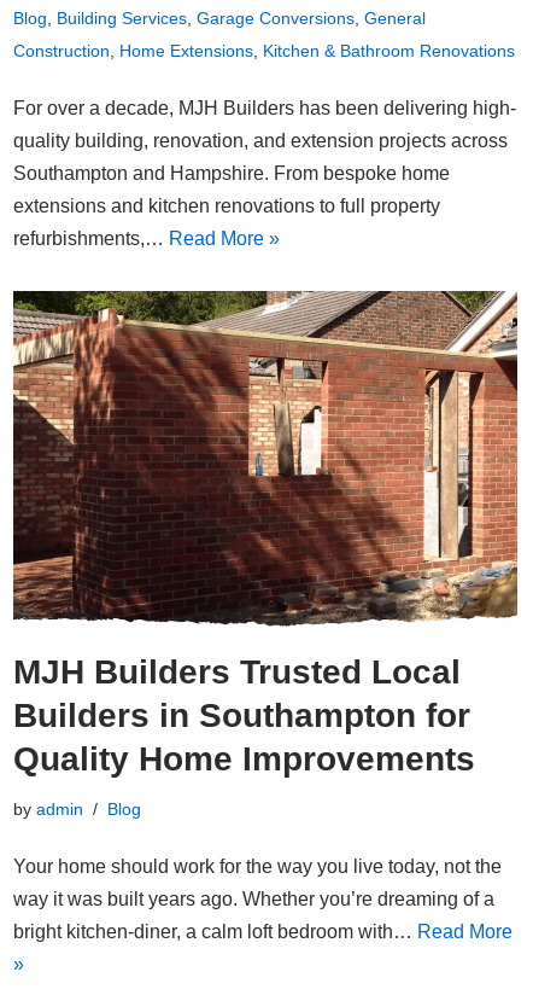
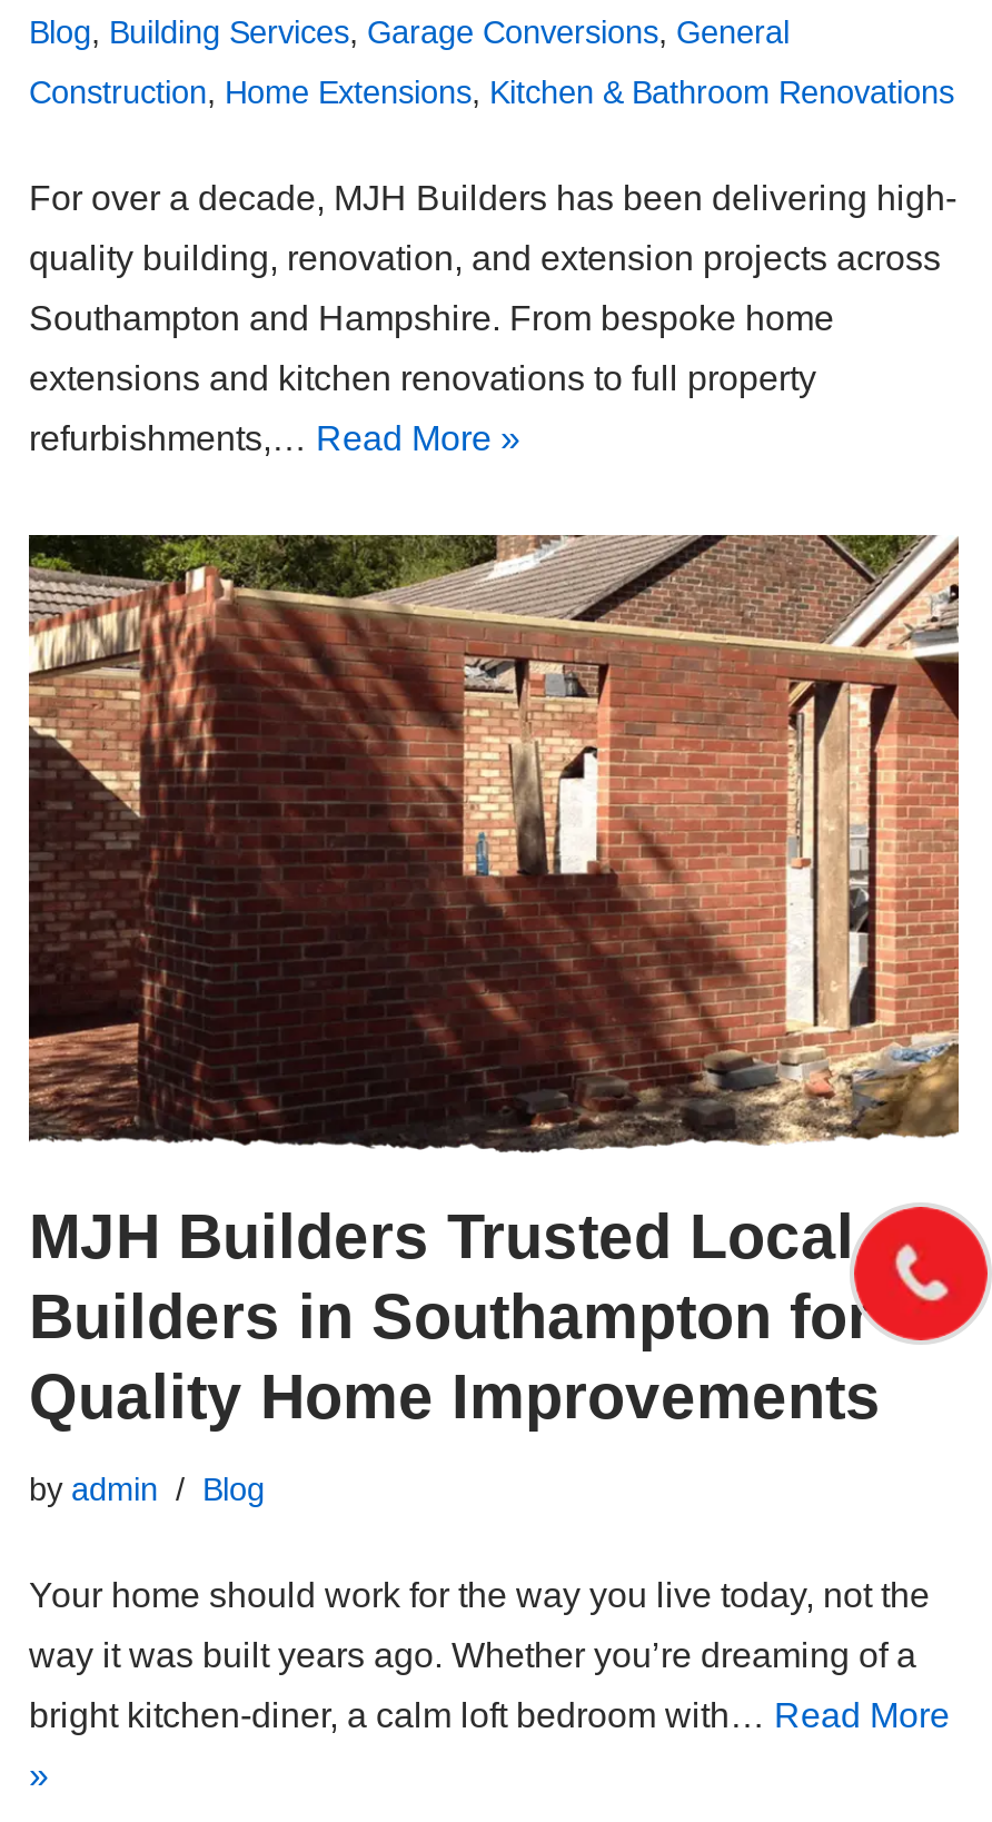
none -> [863,1202,985,1345] [image]

